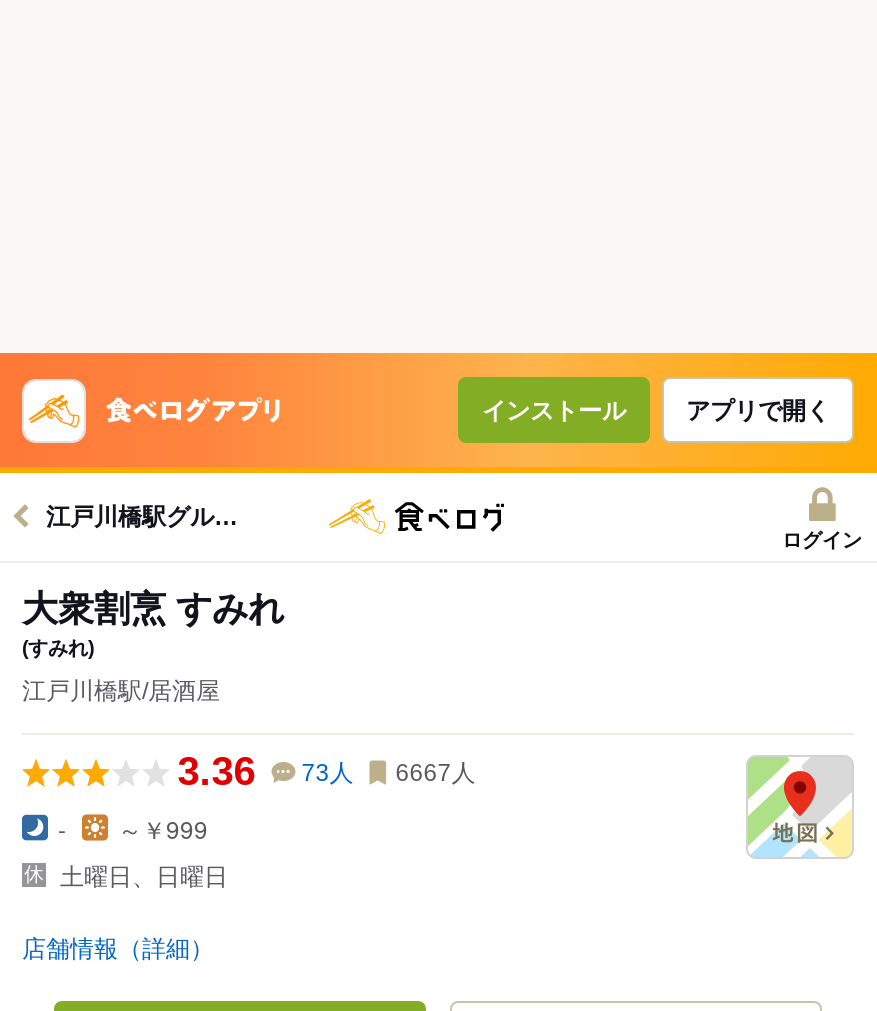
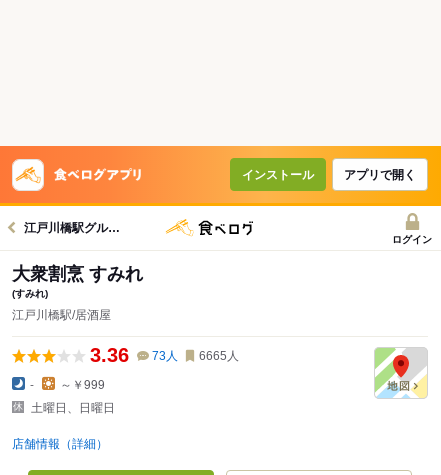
[178,749,476,793] 3.36 73人 6667人 -> [90,344,239,366] 3.36 73人 6665人

